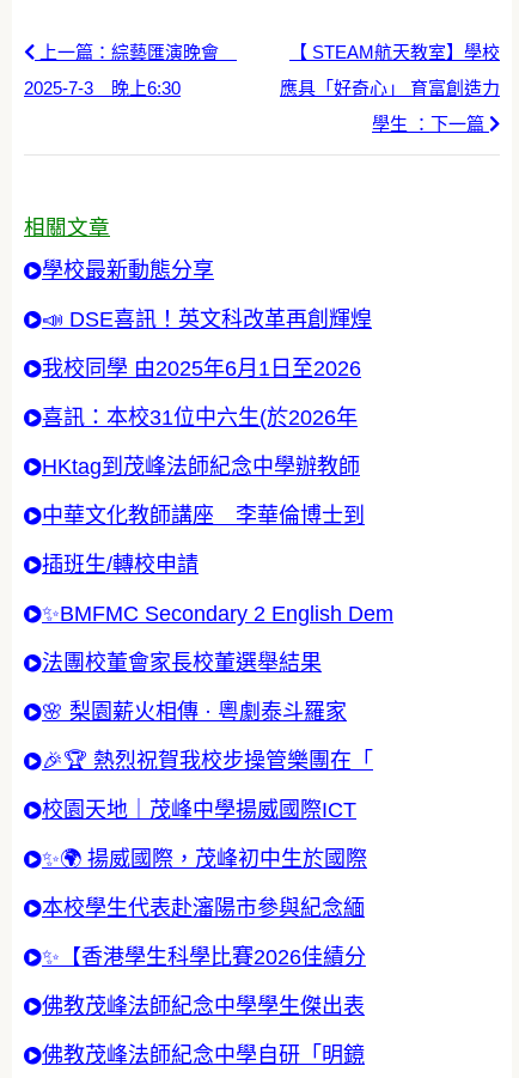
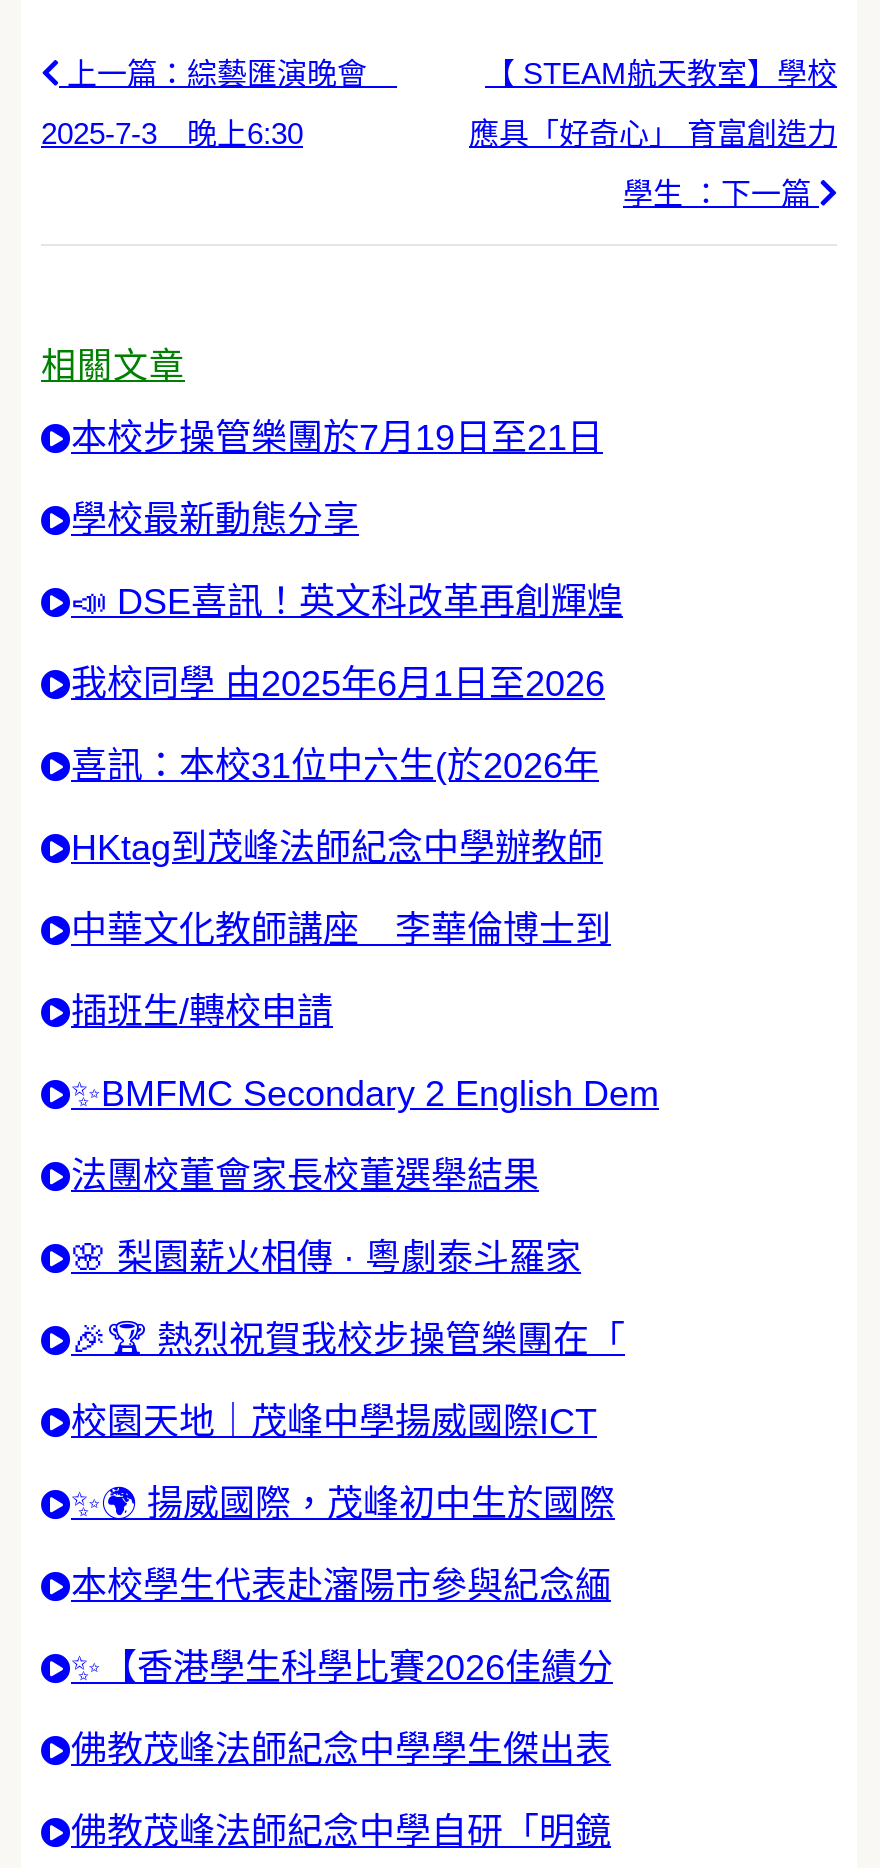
none -> [71,418,603,458] 本校步操管樂團於7月19日至21日

